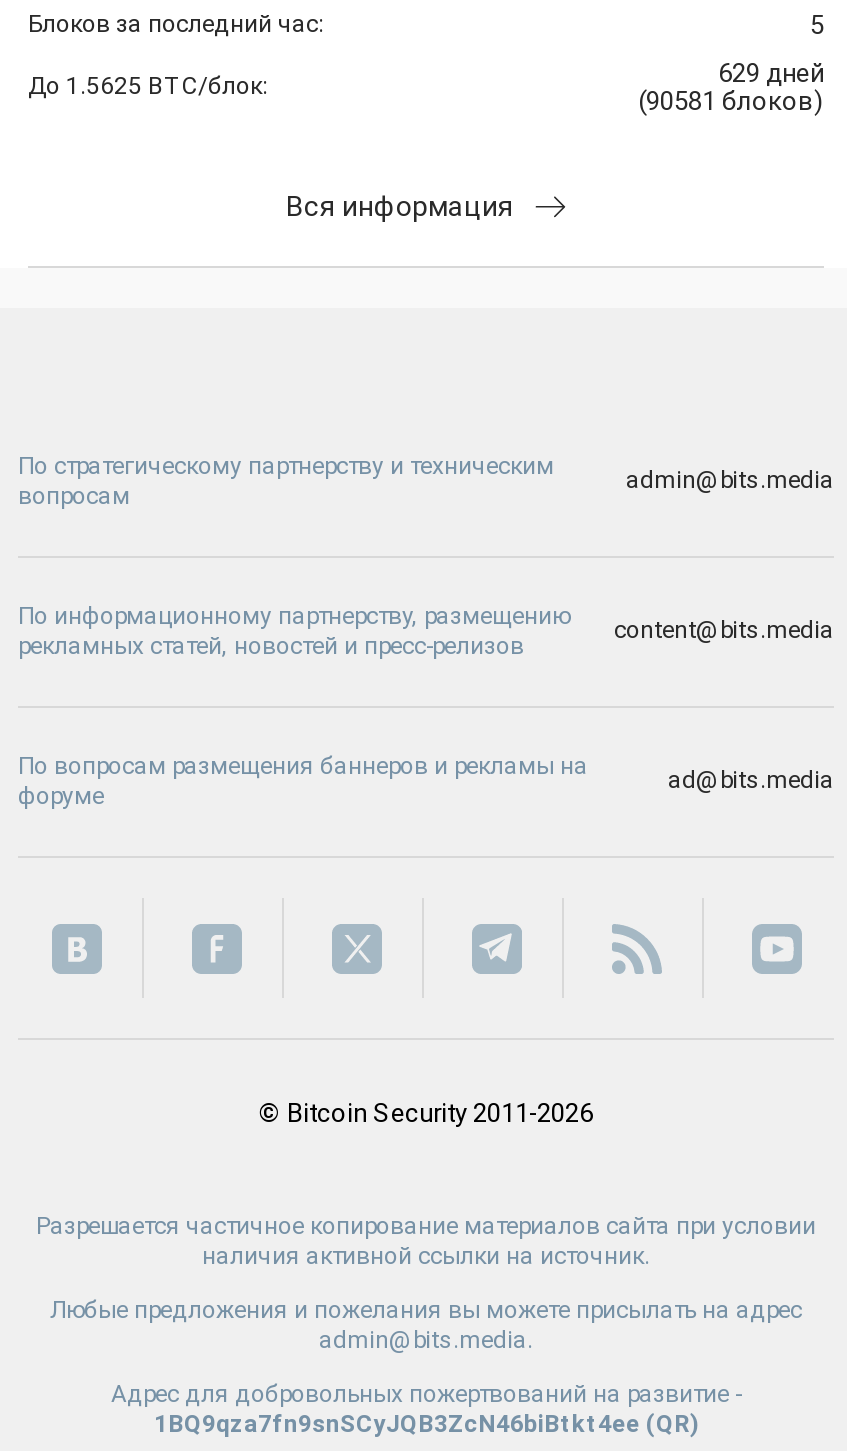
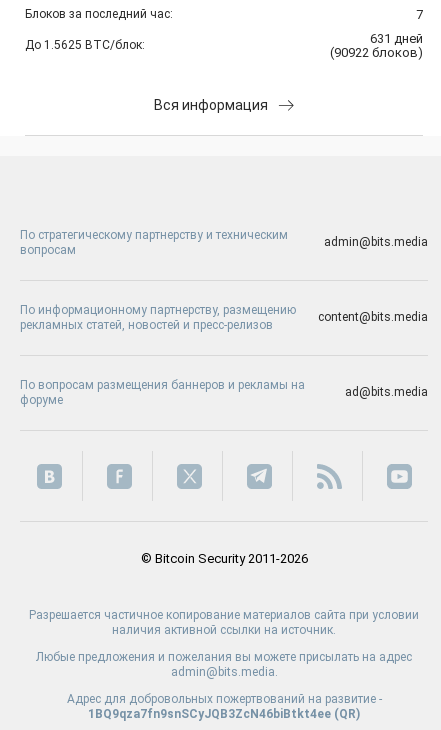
[810,10,824,40] 5 -> [416,7,423,22] 7
[718,58,824,88] 629 дней -> [370,31,423,46] 631 дней
[638,86,824,116] (90581 блоков) -> [330,45,423,60] (90922 блоков)

